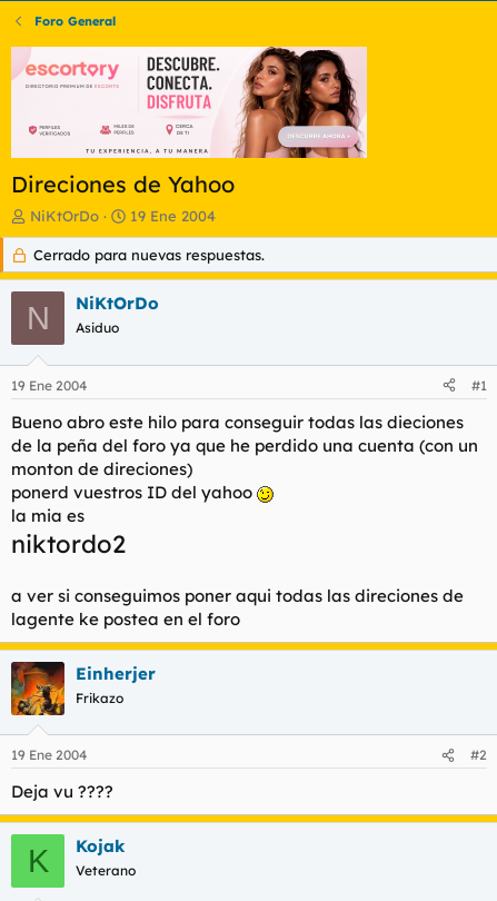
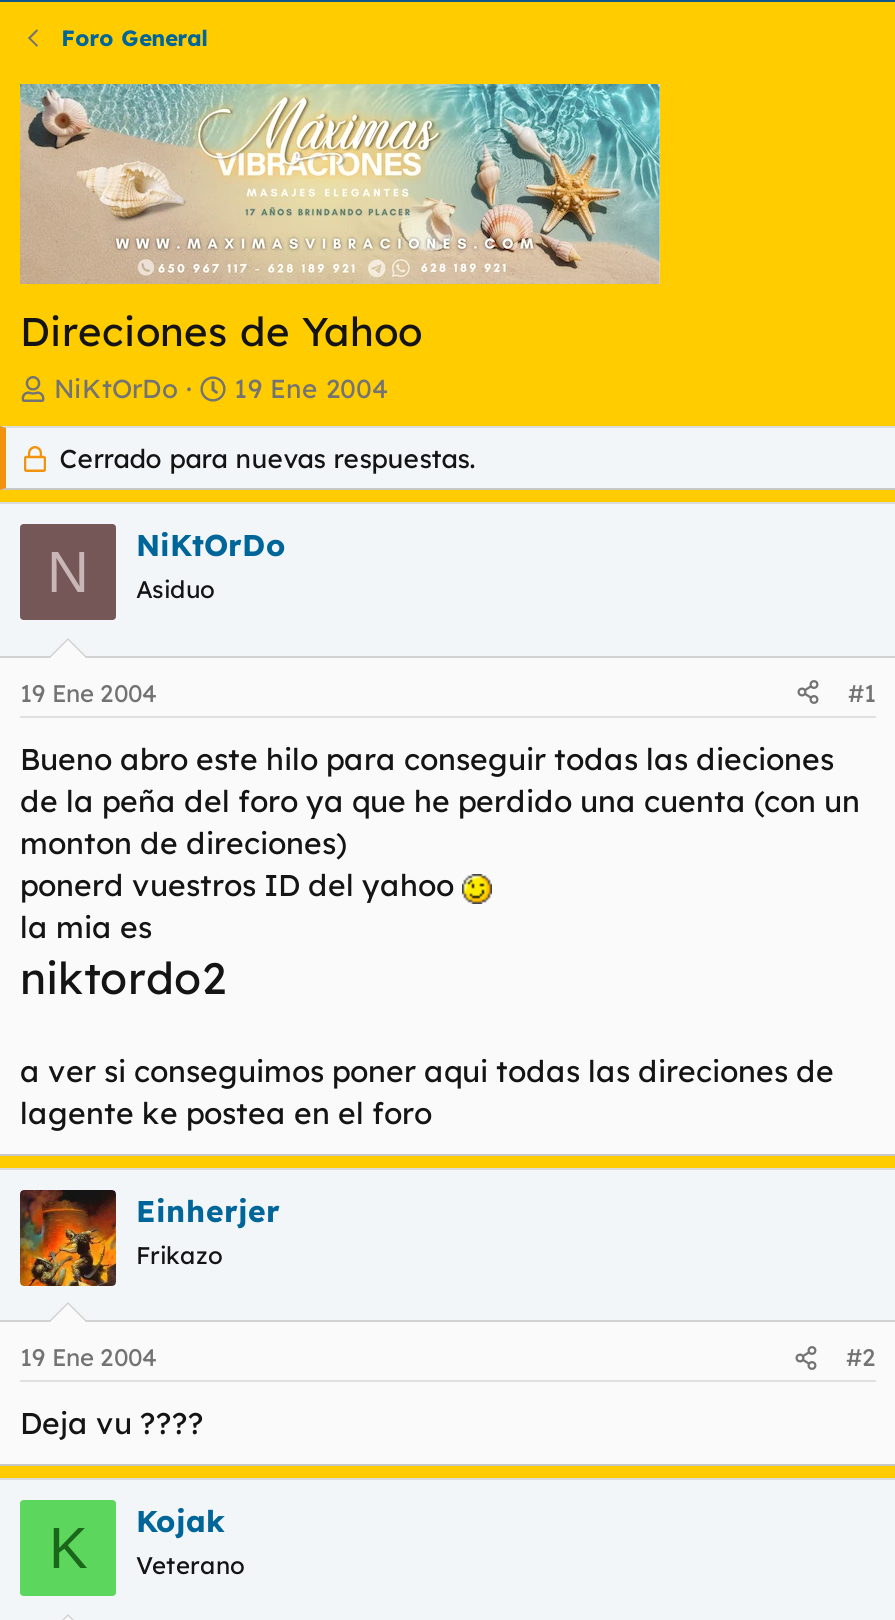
[10,46,368,159] [image] -> [18,82,662,286] [image]

